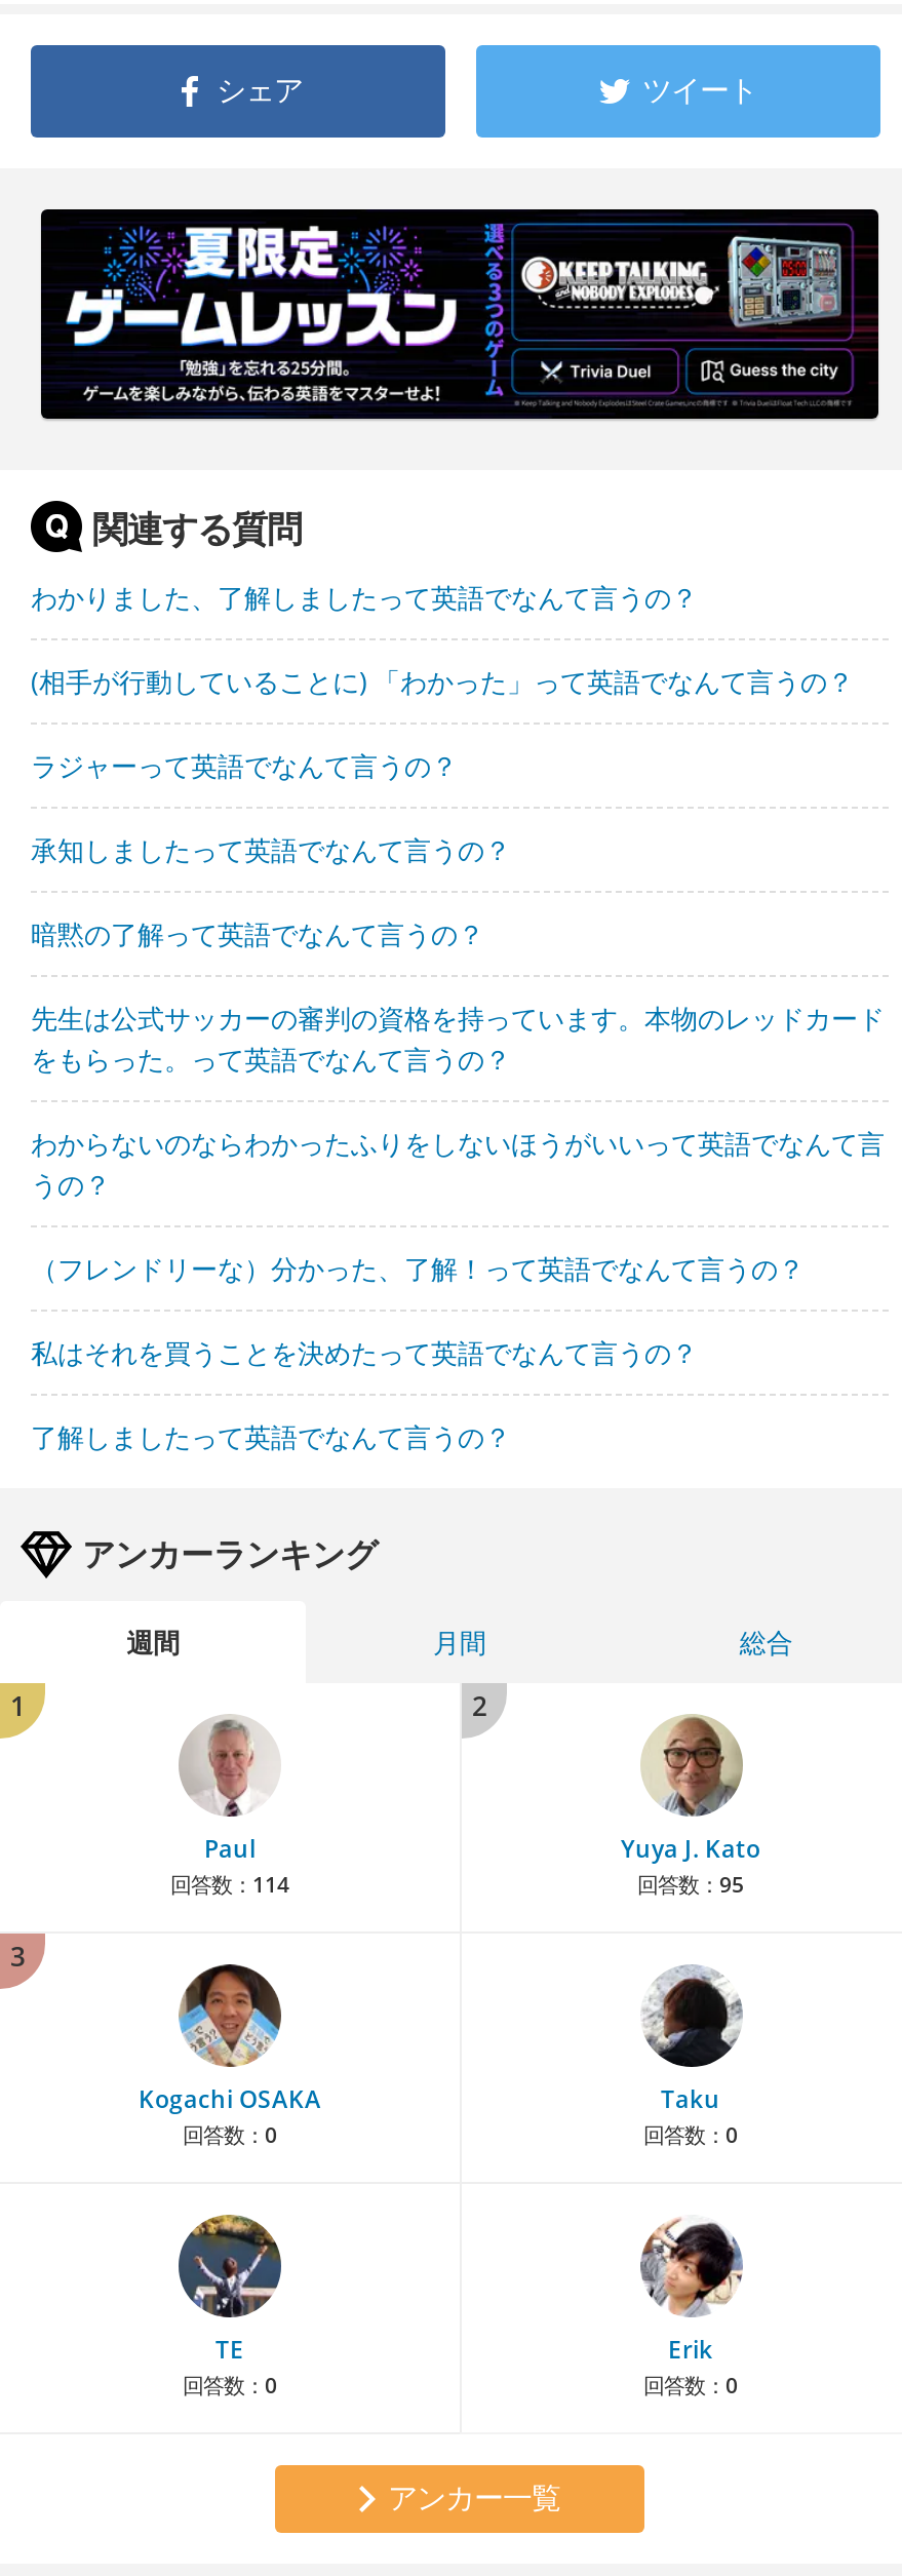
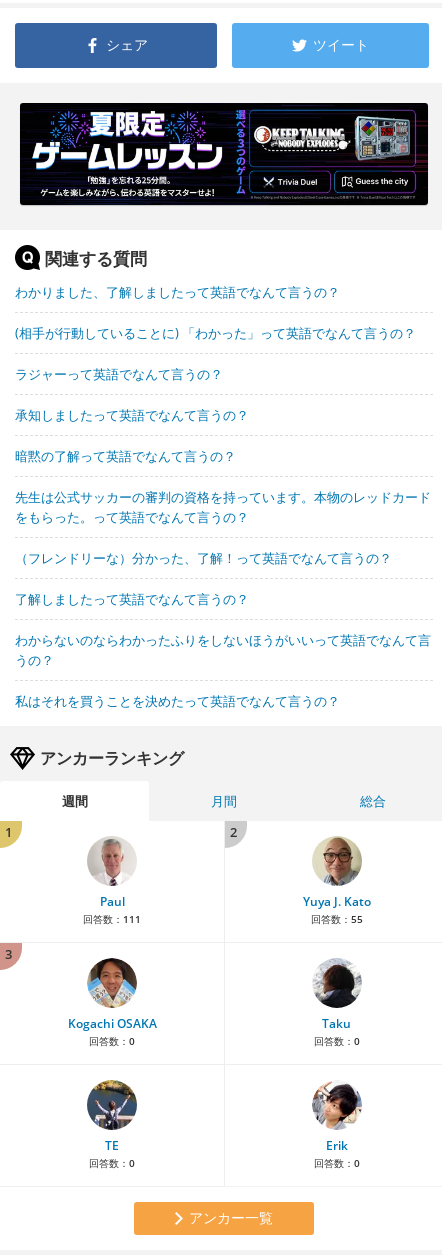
moved [31,1125,885,1203] -> [15,631,431,669]: わからないのならわかったふりをしないほうがいいって英語でなんて言 | うの？
moved [31,1250,805,1287] -> [15,549,392,567]: （フレンドリーな）分かった、了解！って英語でなんて言うの？
moved [31,1334,698,1371] -> [15,692,340,710]: 私はそれを買うことを決めたって英語でなんて言うの？
moved [31,1418,511,1455] -> [15,590,249,608]: 了解しましたって英語でなんて言うの？
[170,1870,289,1899] 回答数：114 -> [83,912,141,926] 回答数：111
[637,1870,744,1899] 回答数：95 -> [310,912,362,926] 回答数：55

